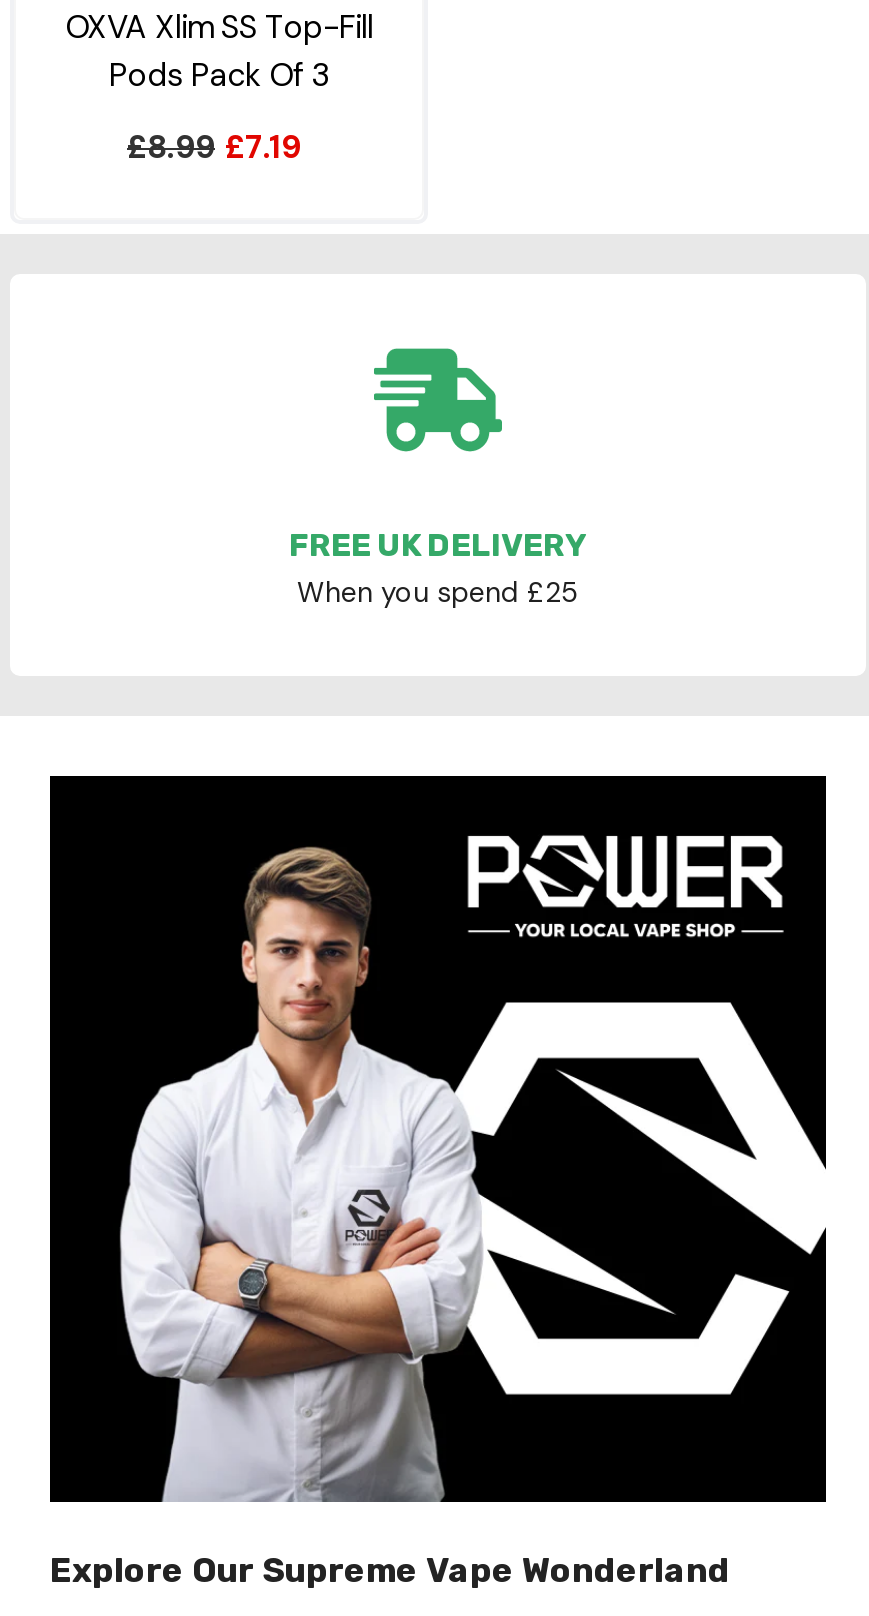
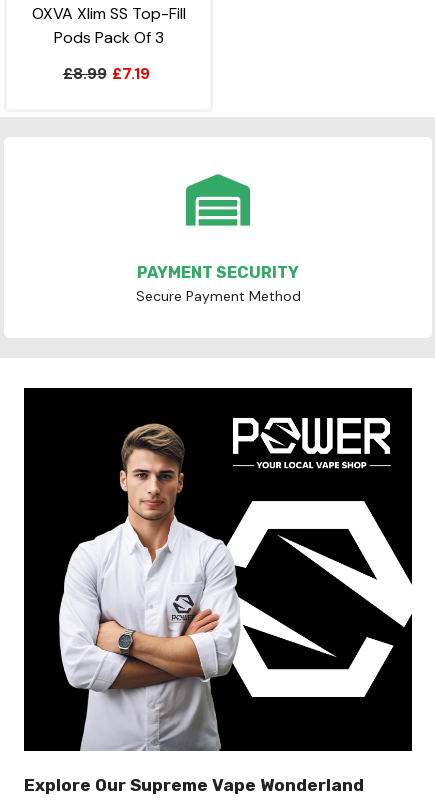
[289,346,587,610] [image] | FREE UK DELIVERY | When you spend £25 -> [135,174,300,305] [image] | PAYMENT SECURITY | Secure Payment Method

